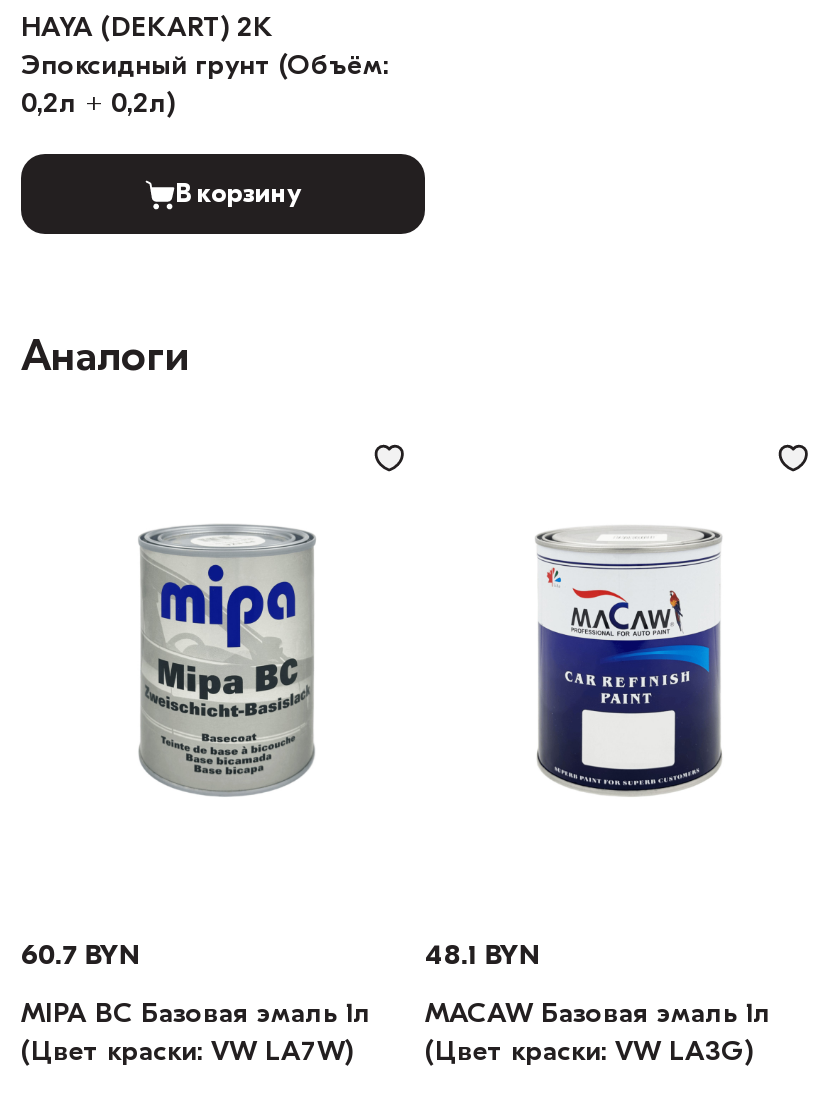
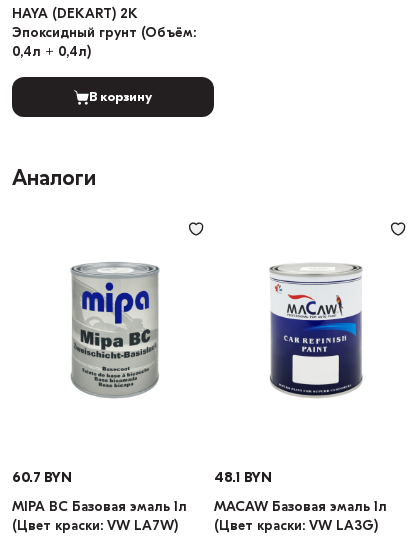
[21,91,175,121] 0,2л + 0,2л) -> [12,45,91,60] 0,4л + 0,4л)

